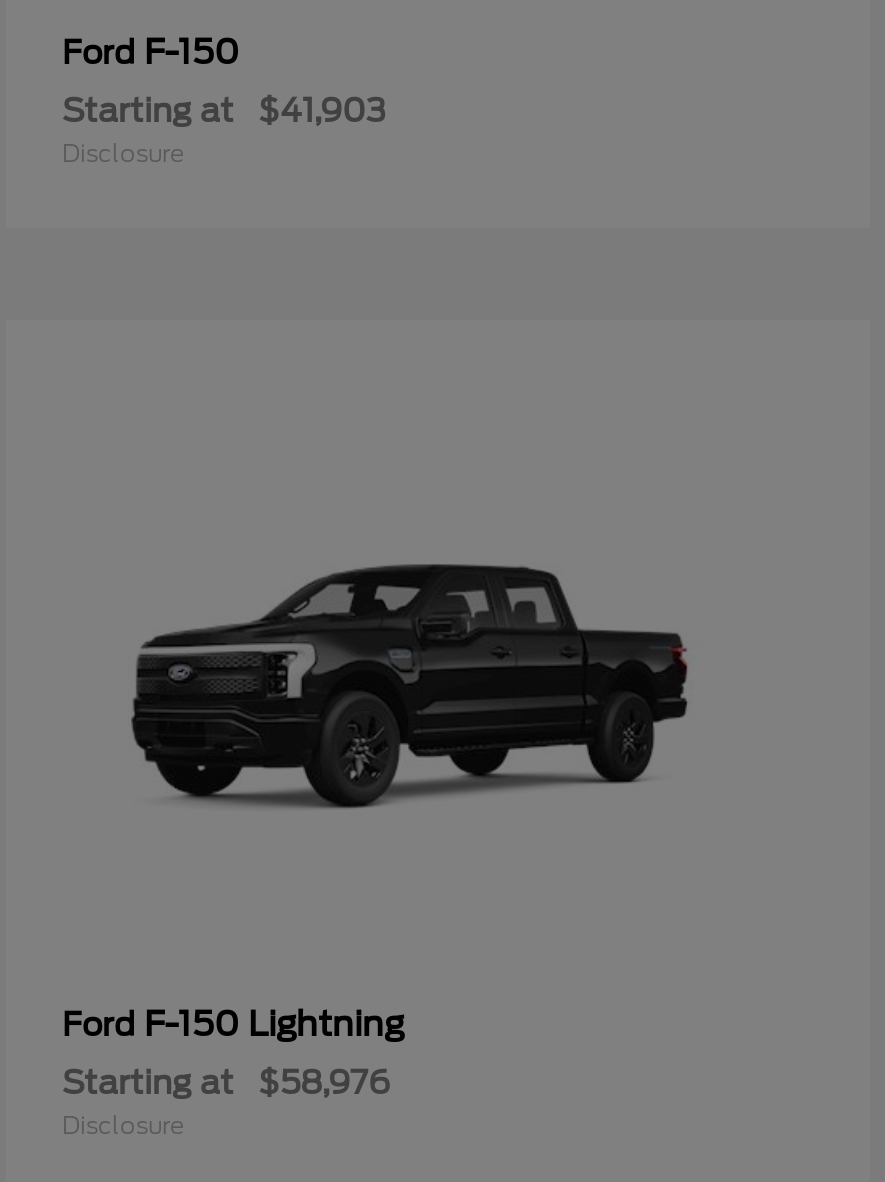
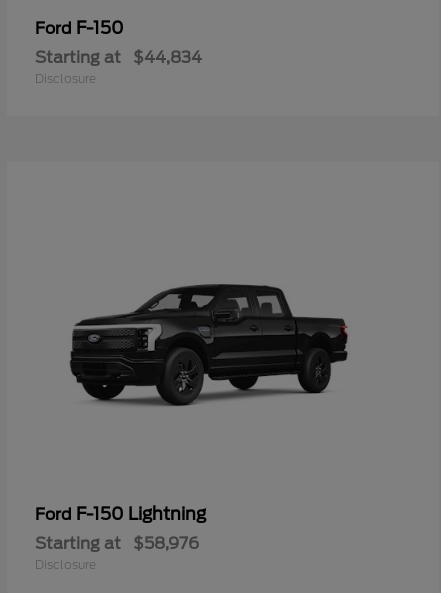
[62,92,386,130] Starting at $41,903 -> [35,48,202,67] Starting at $44,834

